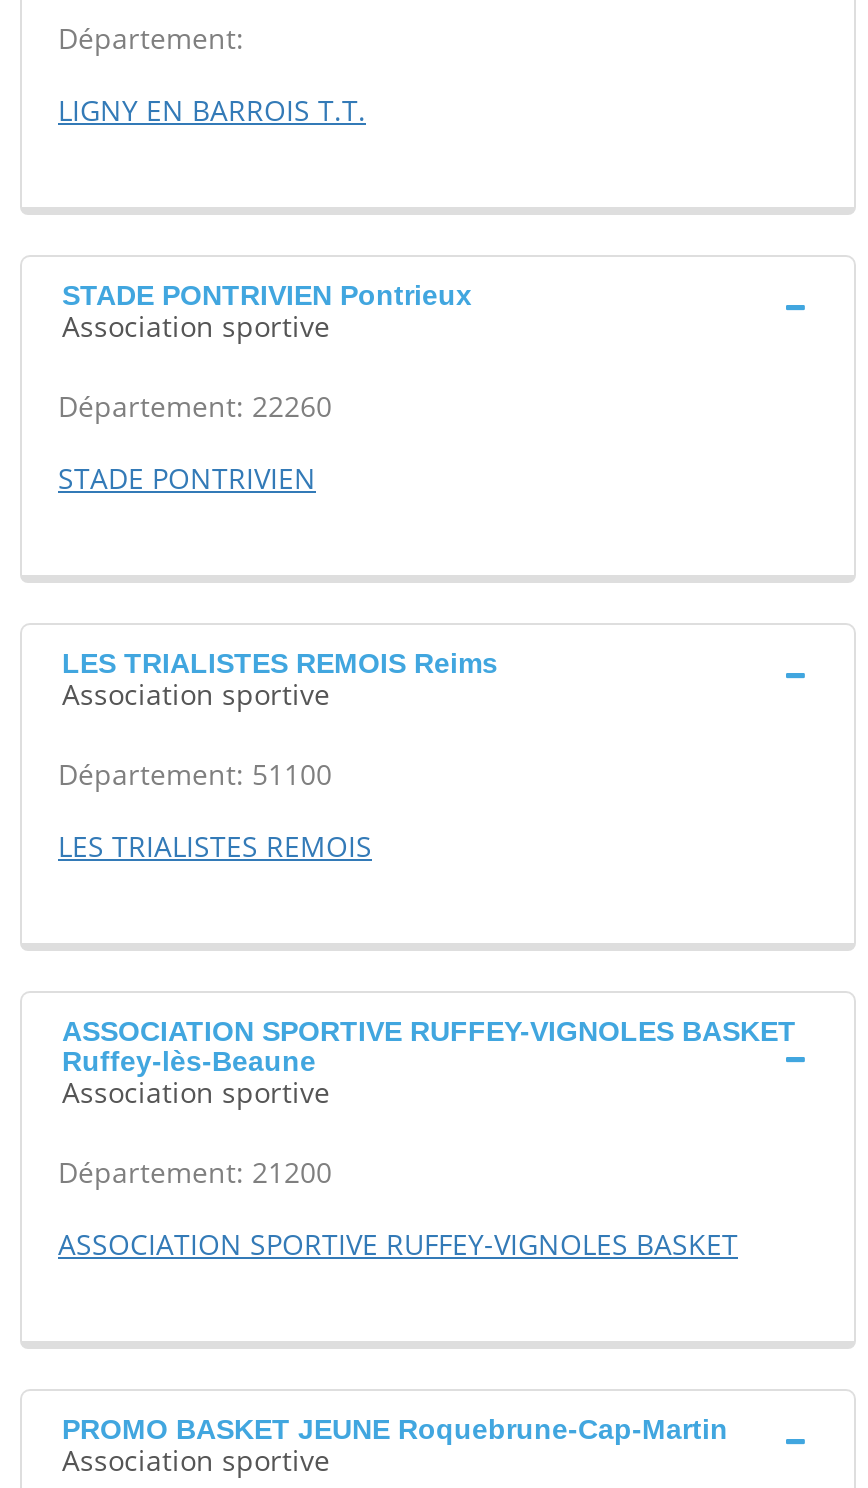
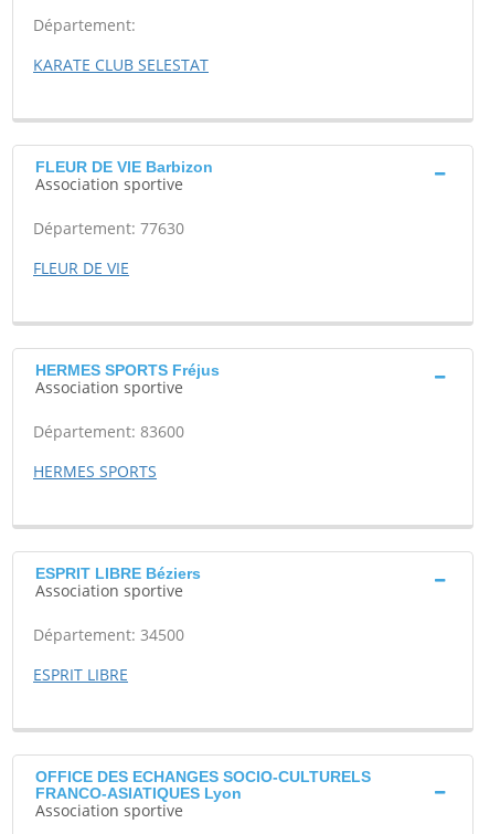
[58,91,366,129] LIGNY EN BARROIS T.T. -> [33,54,209,75] KARATE CLUB SELESTAT
[62,279,472,311] STADE PONTRIVIEN Pontrieux -> [35,158,213,176] FLEUR DE VIE Barbizon
[58,387,332,425] Département: 22260 -> [33,218,184,239] Département: 77630
[58,459,316,497] STADE PONTRIVIEN -> [33,257,129,278] FLEUR DE VIE
[62,647,498,679] LES TRIALISTES REMOIS Reims -> [35,361,220,379] HERMES SPORTS Fréjus
[58,755,332,793] Département: 51100 -> [33,421,184,442] Département: 83600
[58,827,372,865] LES TRIALISTES REMOIS -> [33,461,157,482] HERMES SPORTS
[62,1015,796,1077] ASSOCIATION SPORTIVE RUFFEY-VIGNOLES BASKET | Ruffey-lès-Beaune -> [35,564,201,582] ESPRIT LIBRE Béziers
[58,1153,332,1191] Département: 21200 -> [33,624,184,645] Département: 34500
[58,1225,738,1263] ASSOCIATION SPORTIVE RUFFEY-VIGNOLES BASKET -> [33,664,128,685] ESPRIT LIBRE
[62,1413,728,1445] PROMO BASKET JEUNE Roquebrune-Cap-Martin -> [35,768,371,802] OFFICE DES ECHANGES SOCIO-CULTURELS | FRANCO-ASIATIQUES Lyon

